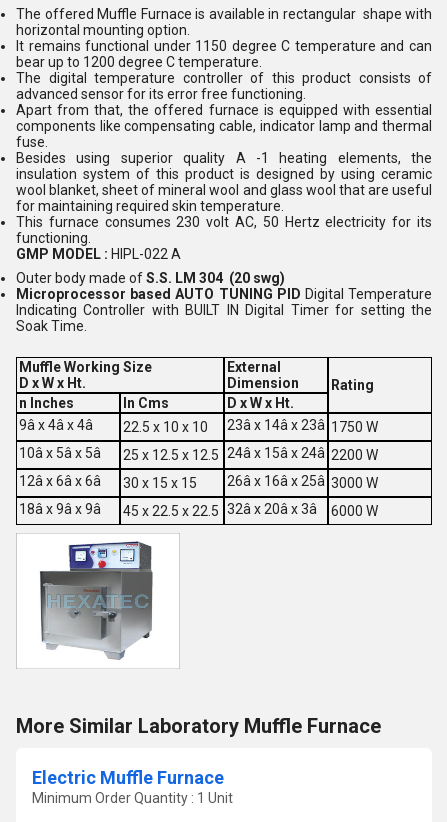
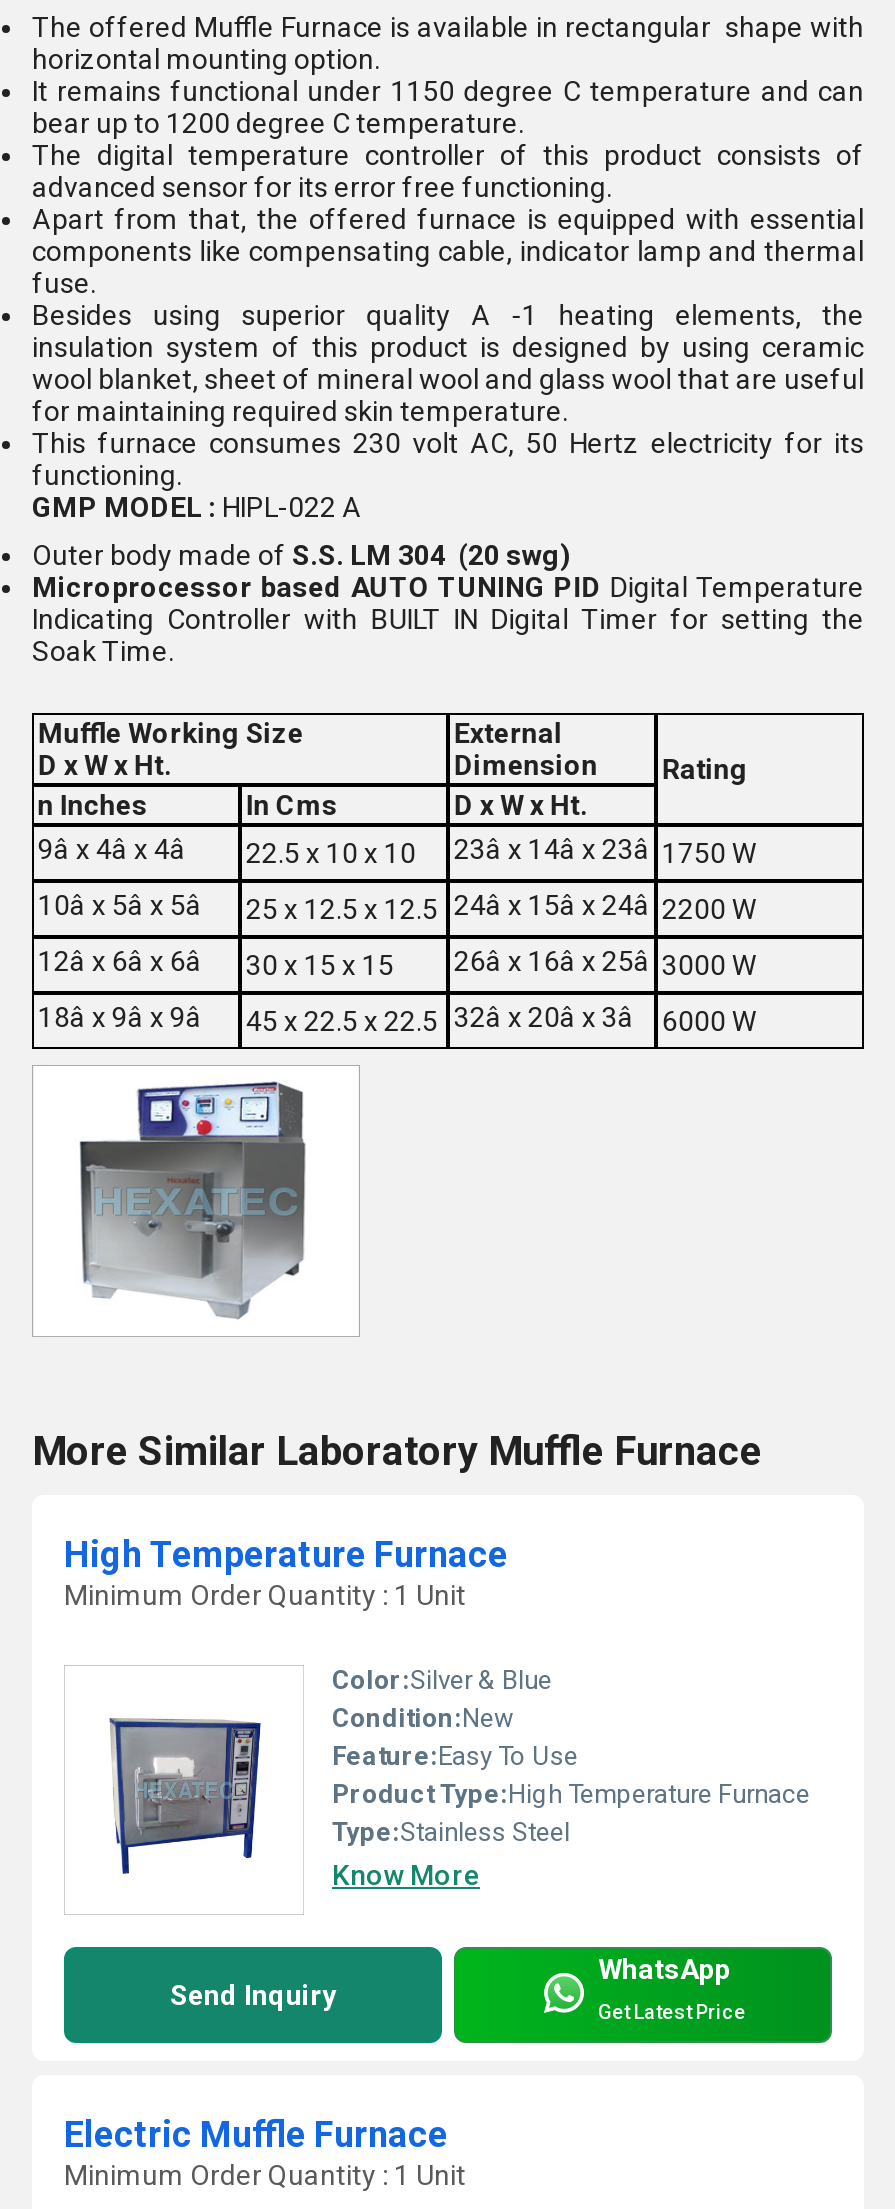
none -> [64,1534,810,1892] [image] | High Temperature Furnace | Minimum Order Quantity : 1 Unit | Color:Silver & Blue | Condition:New | Feature:Easy To Use | Product Type:High Temperature Furnace | Type:Stainless Steel | Know More
none -> [170,1980,336,2012] Send Inquiry
none -> [598,1953,746,2023] WhatsApp | Get Latest Price

